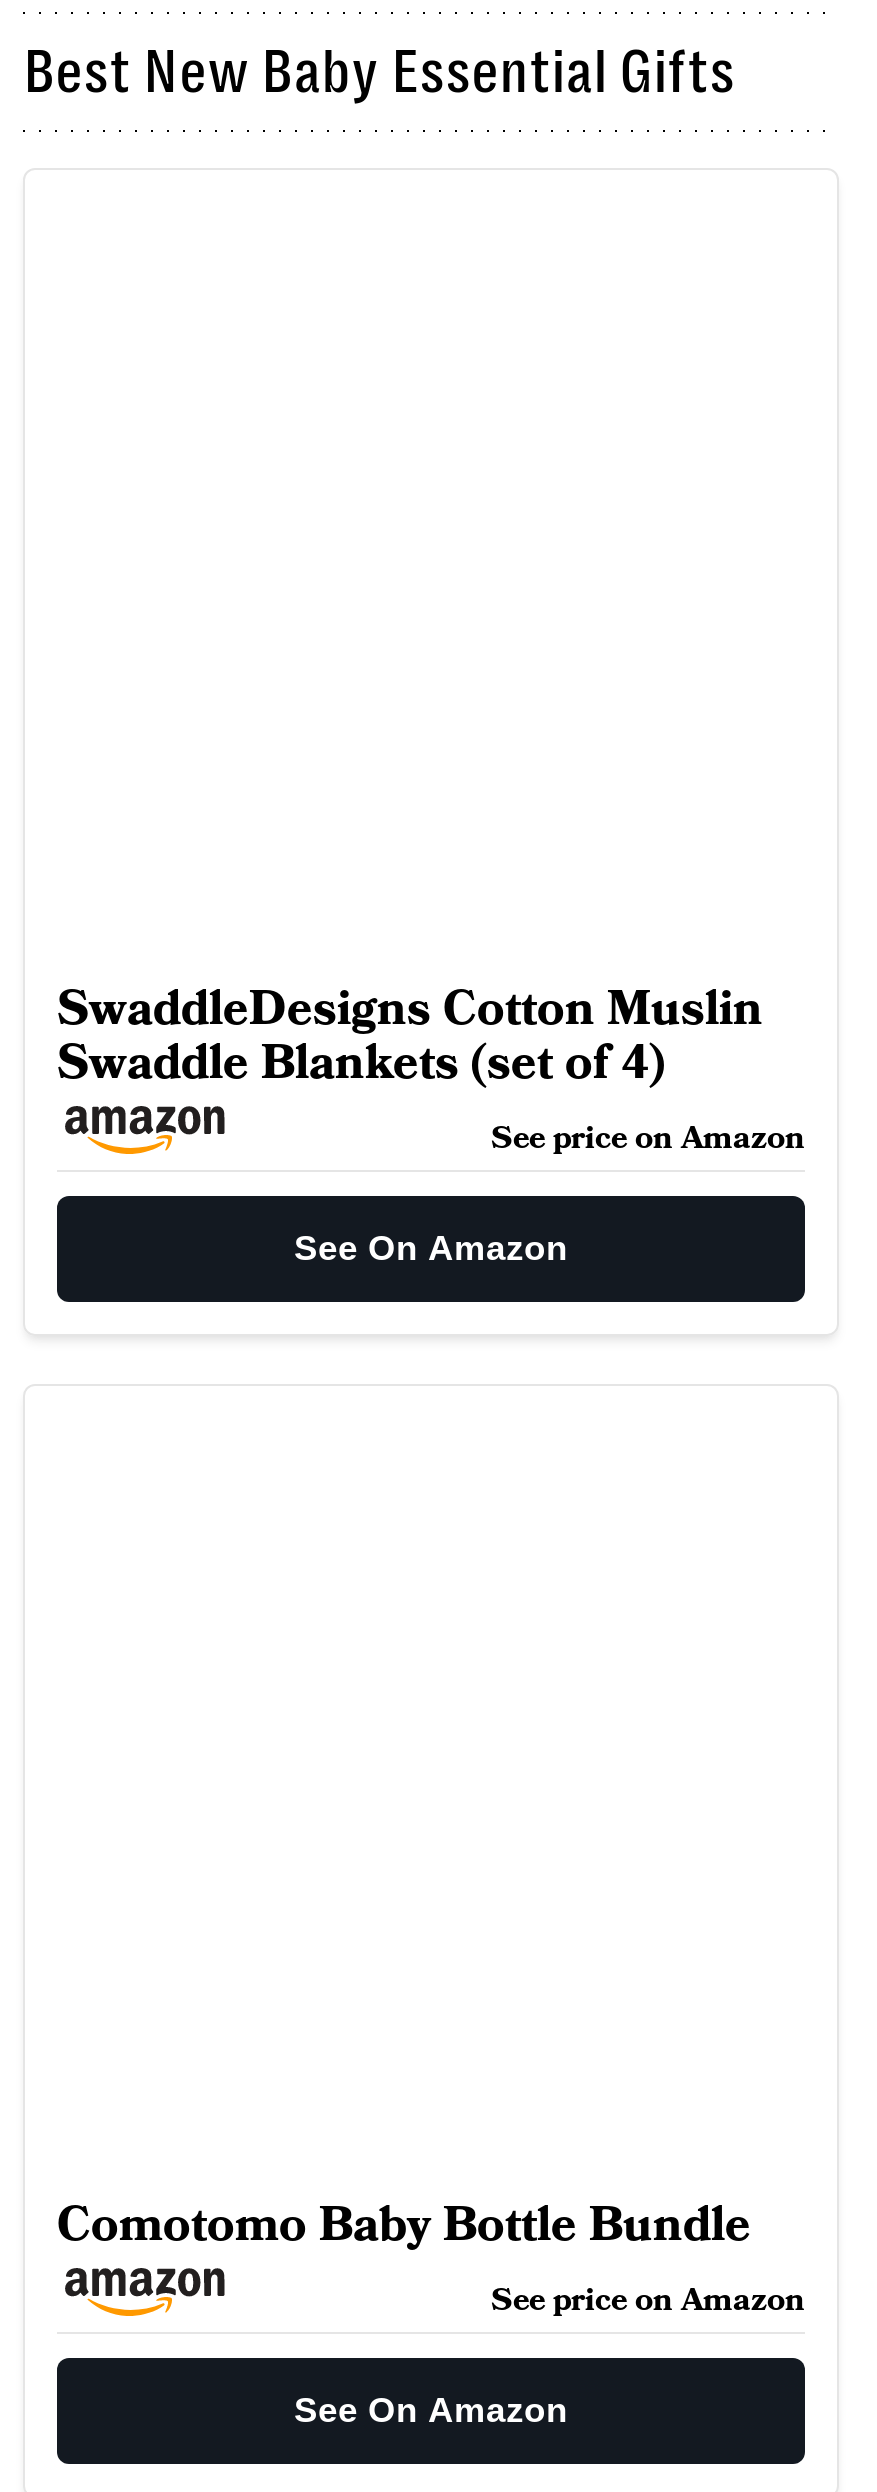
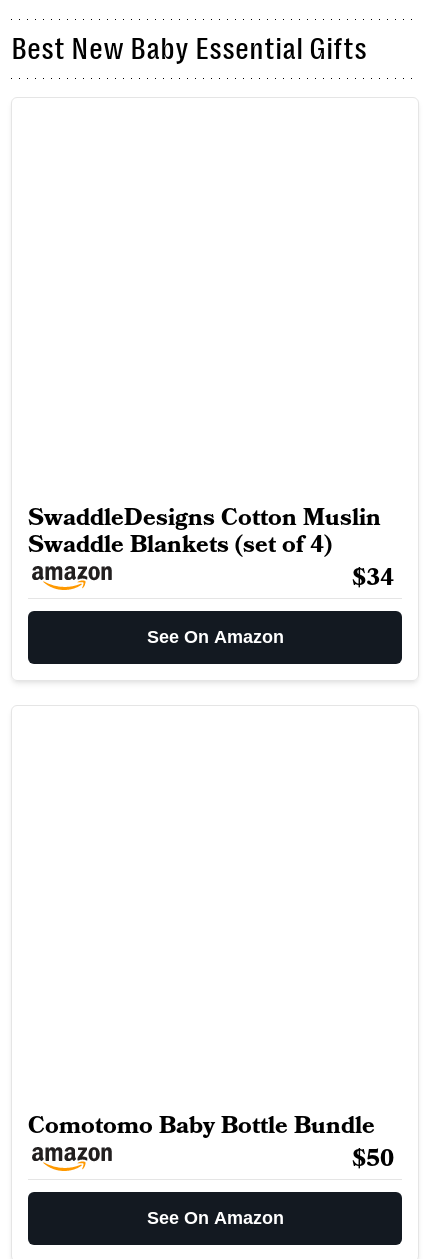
[491,1116,805,1160] See price on Amazon -> [352,561,394,594] $34
[491,2278,805,2322] See price on Amazon -> [352,1142,394,1175] $50

